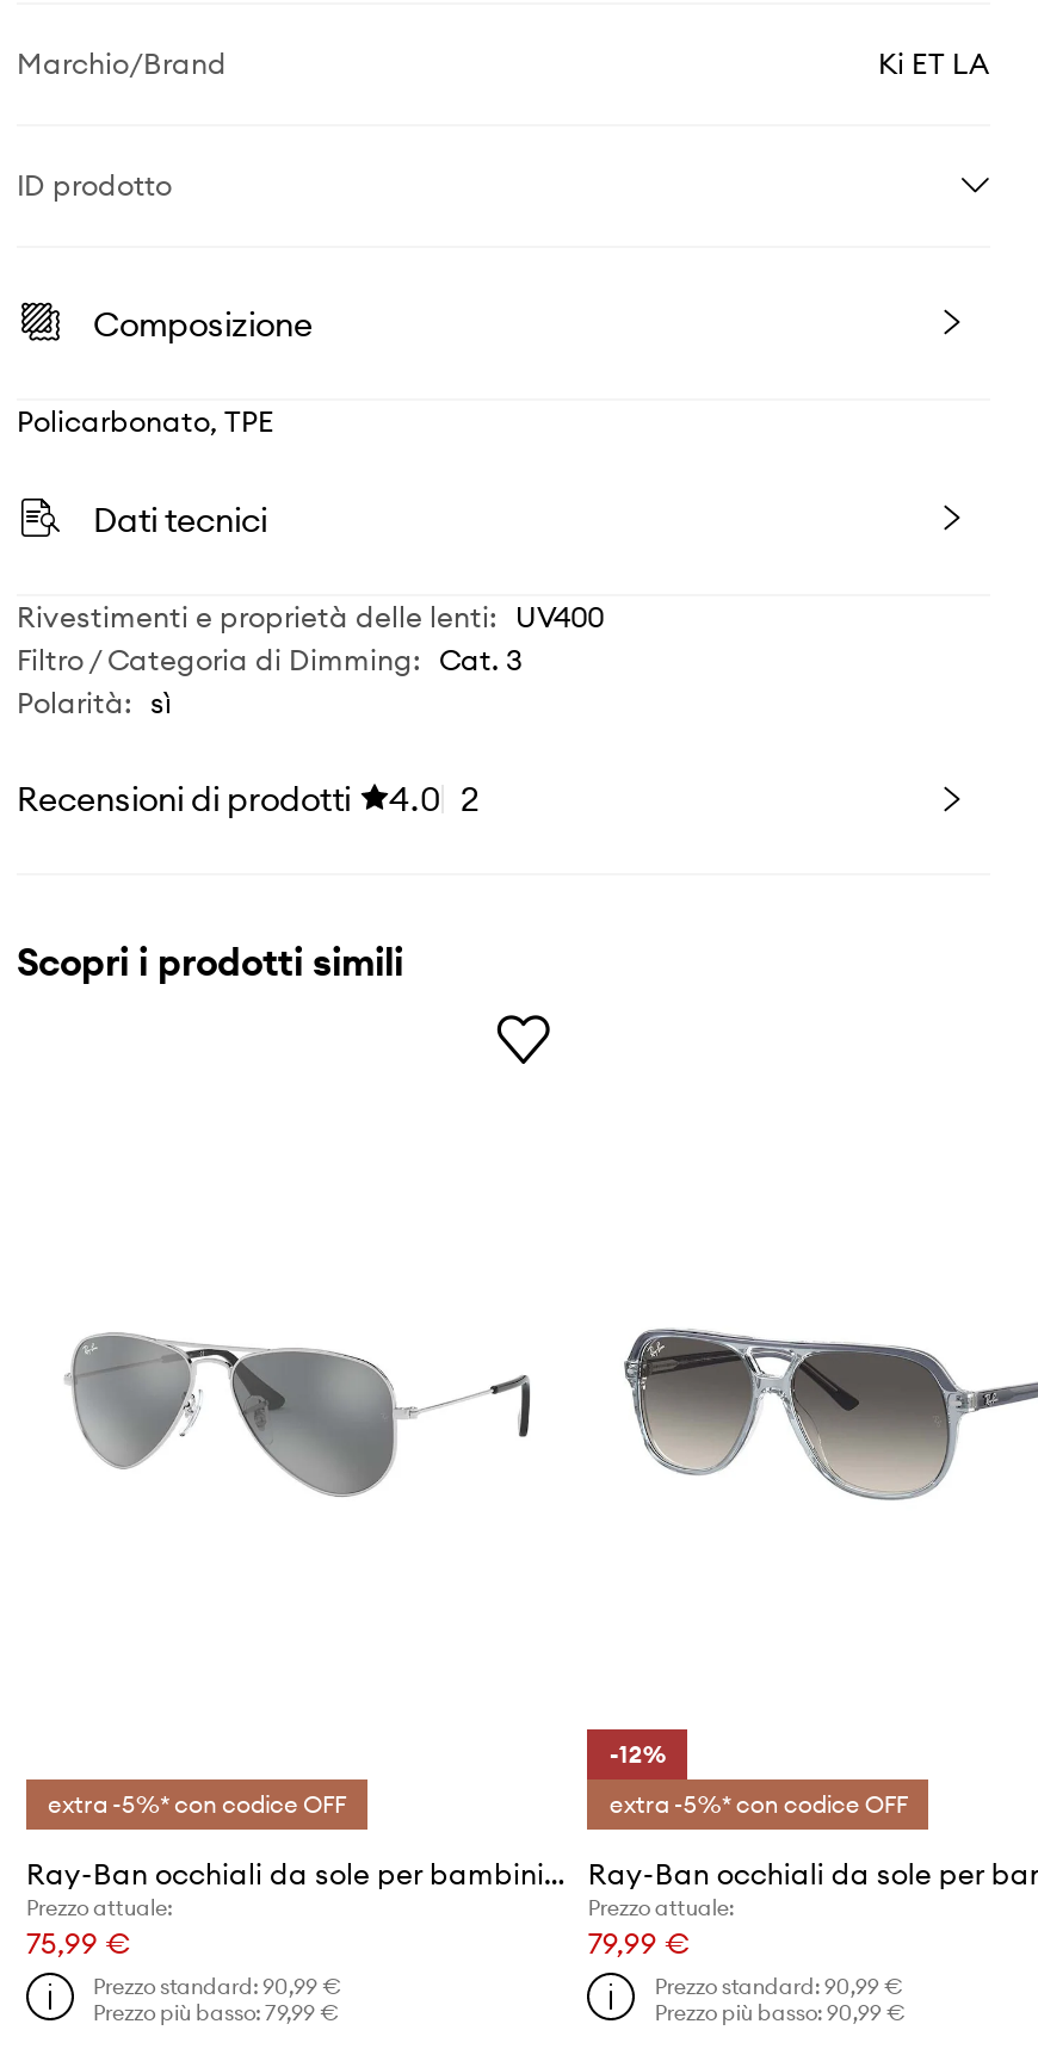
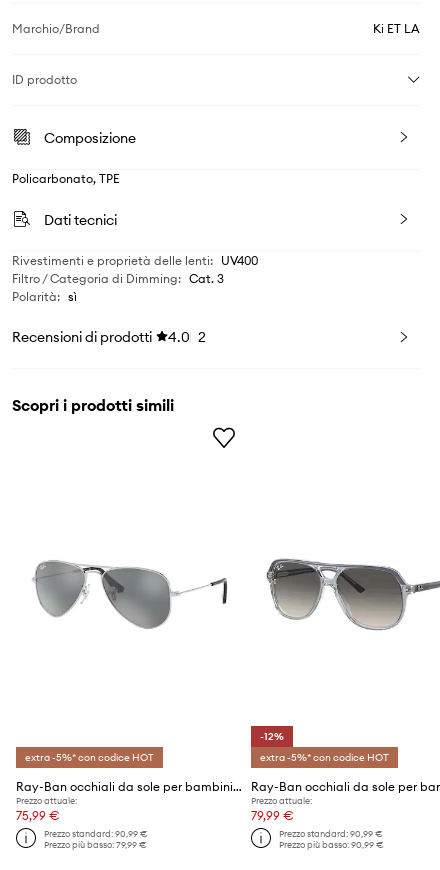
[48,1788,346,1819] extra -5%* con codice OFF -> [25,751,154,764] extra -5%* con codice HOT
[609,1788,908,1819] extra -5%* con codice OFF -> [260,751,389,764] extra -5%* con codice HOT

